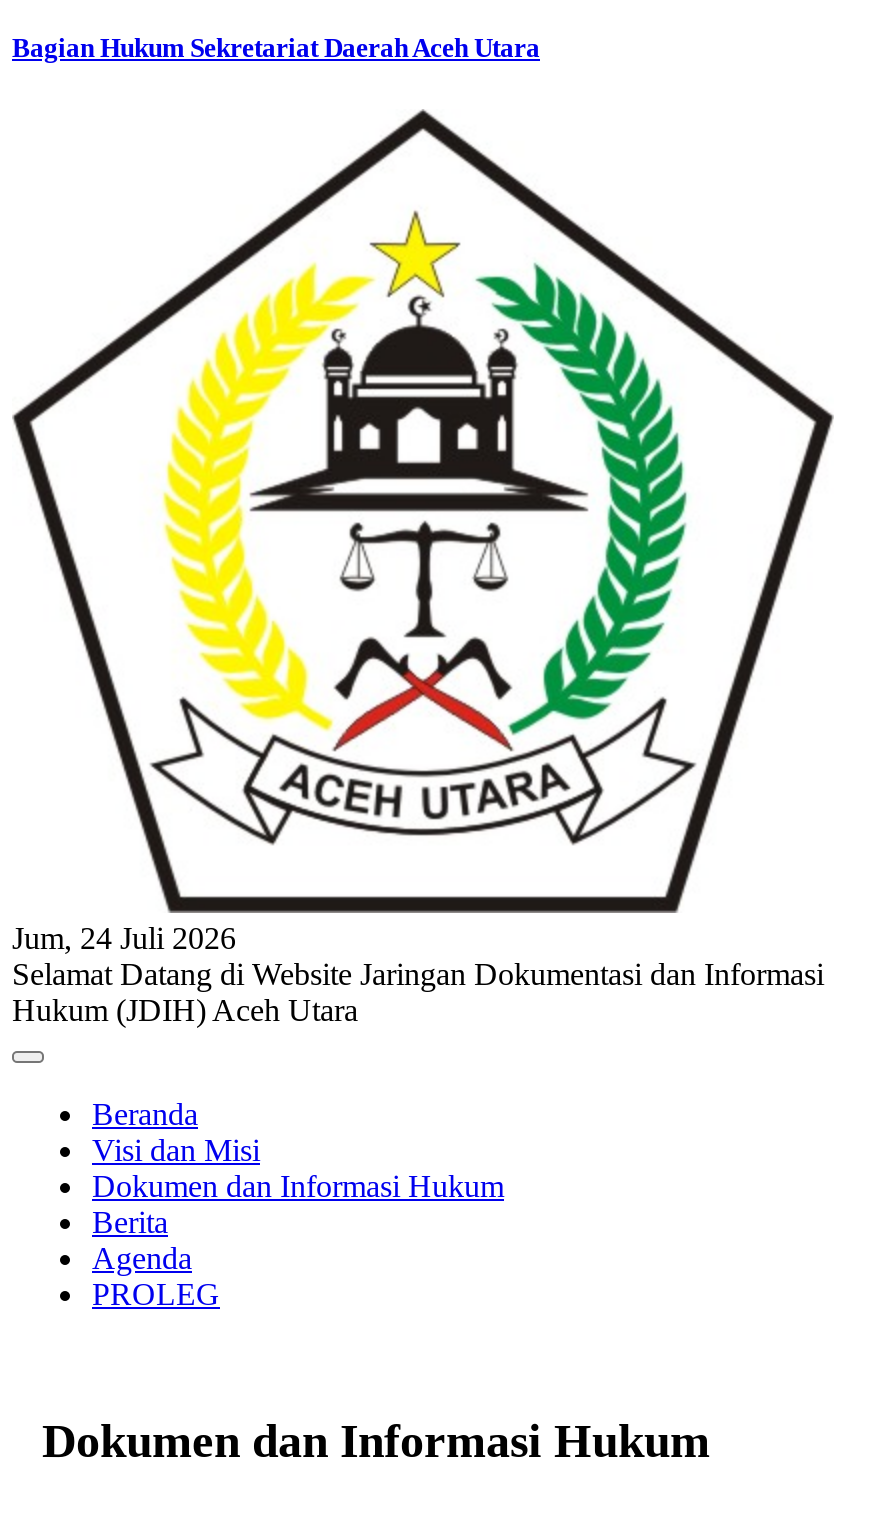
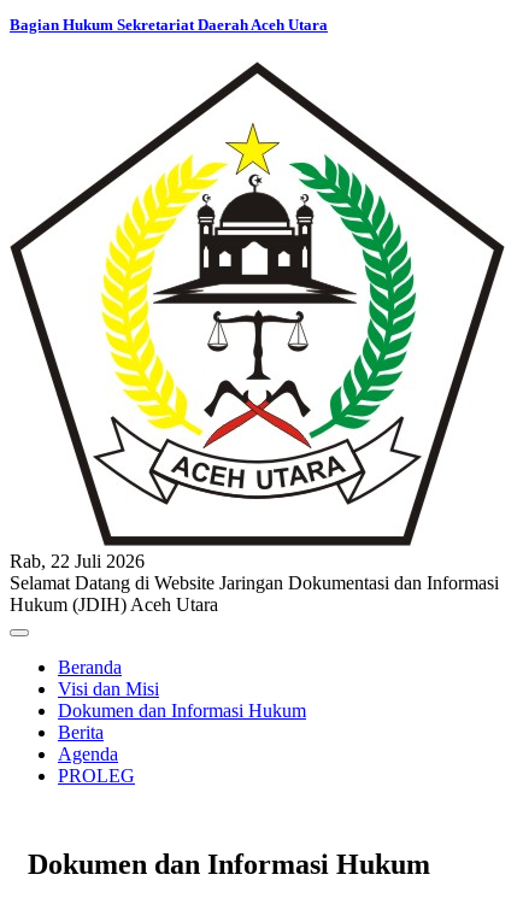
[12,922,236,956] Jum, 24 Juli 2026 -> [10,551,145,572] Rab, 22 Juli 2026

